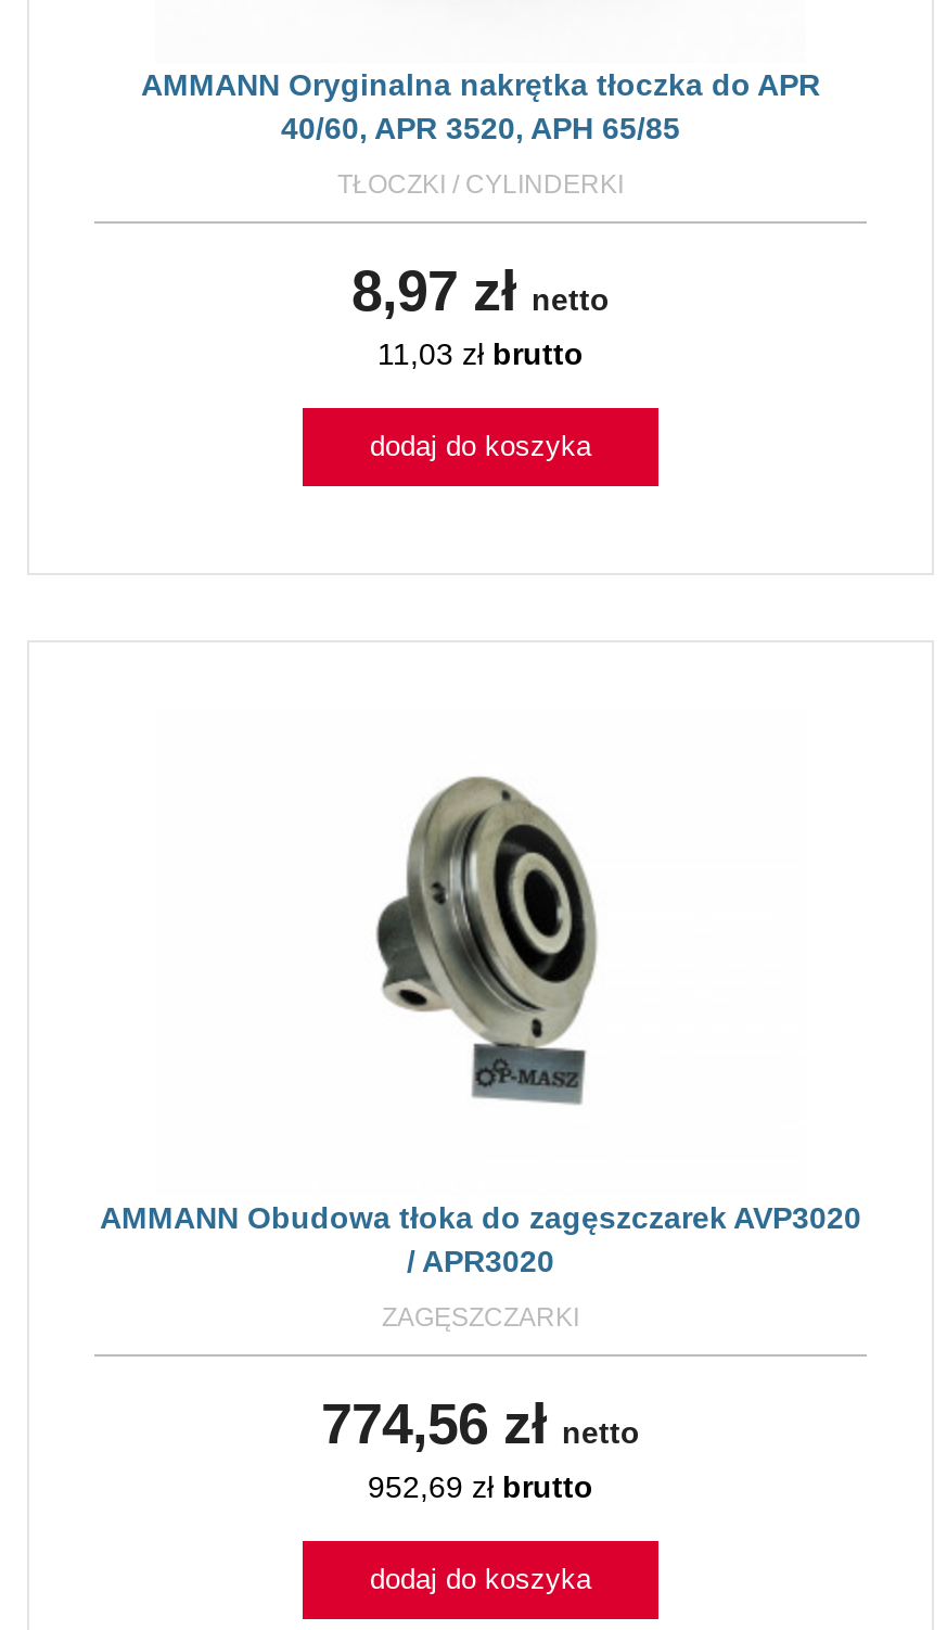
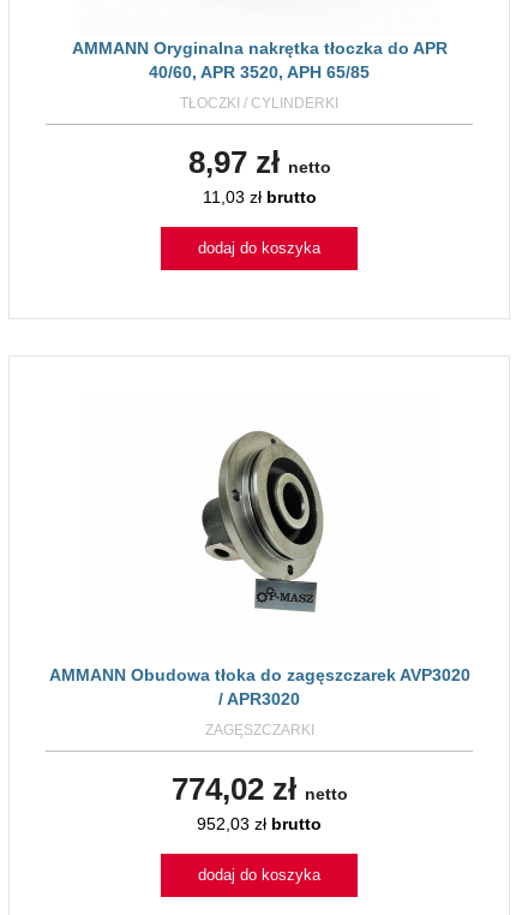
[321,1392,640,1457] 774,56 zł netto -> [171,771,347,807] 774,02 zł netto
[368,1470,593,1505] 952,69 zł brutto -> [197,814,322,834] 952,03 zł brutto

